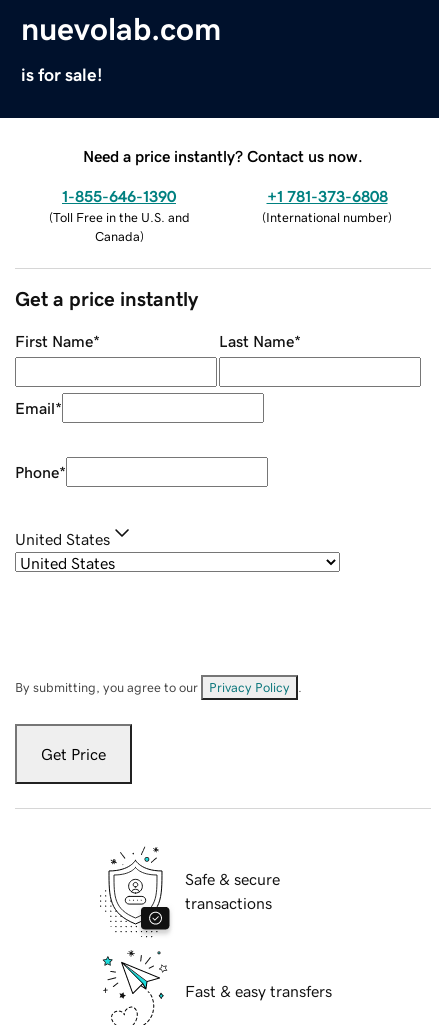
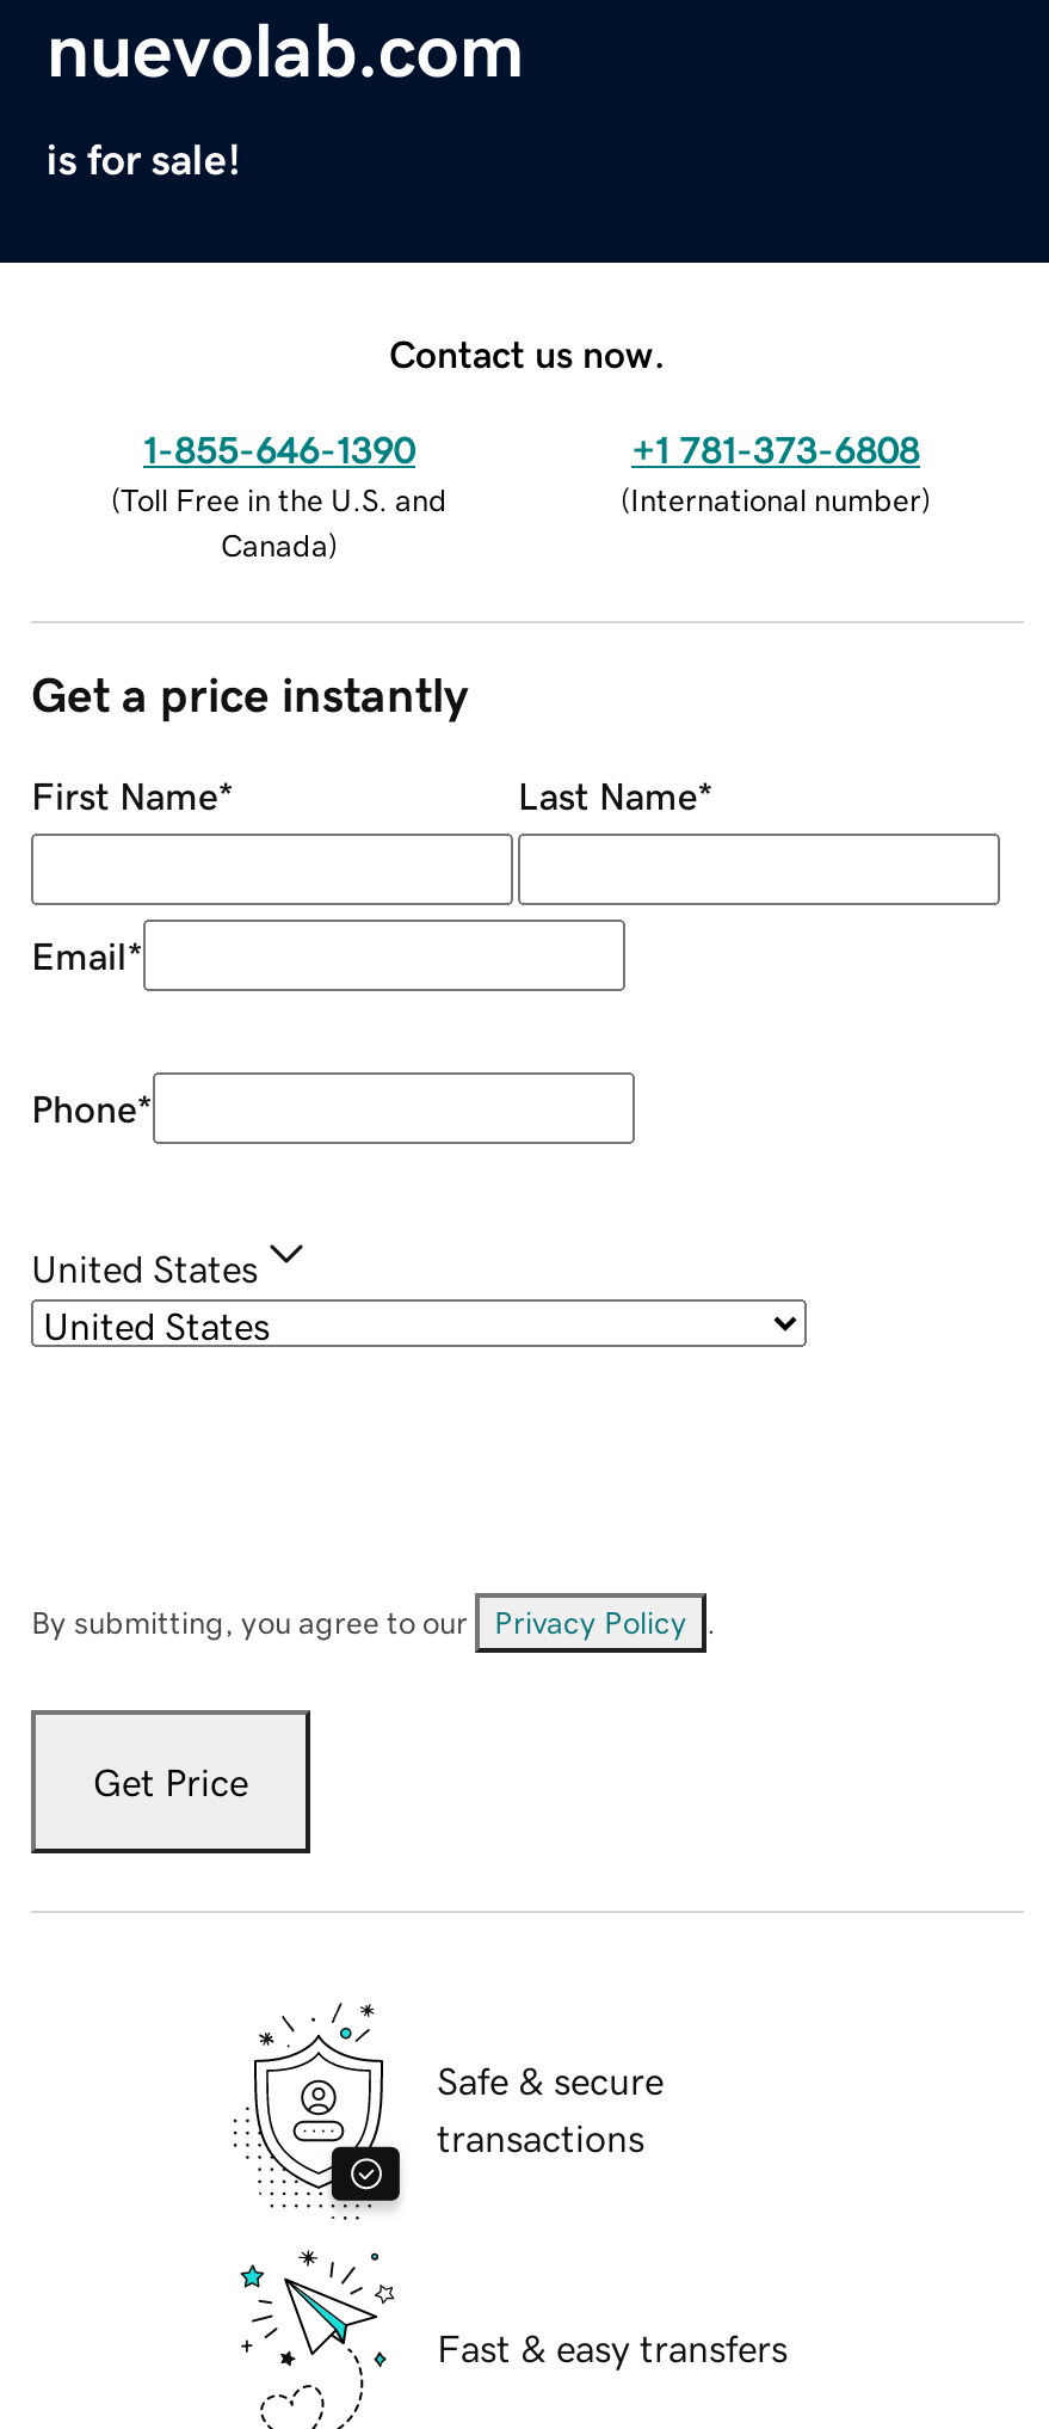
[83,148,363,164] Need a price instantly? Contact us now. -> [389,333,666,372] Contact us now.

